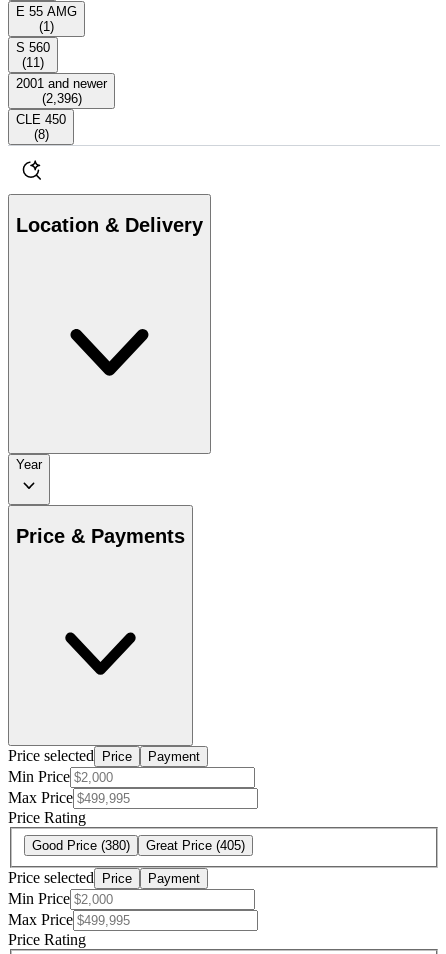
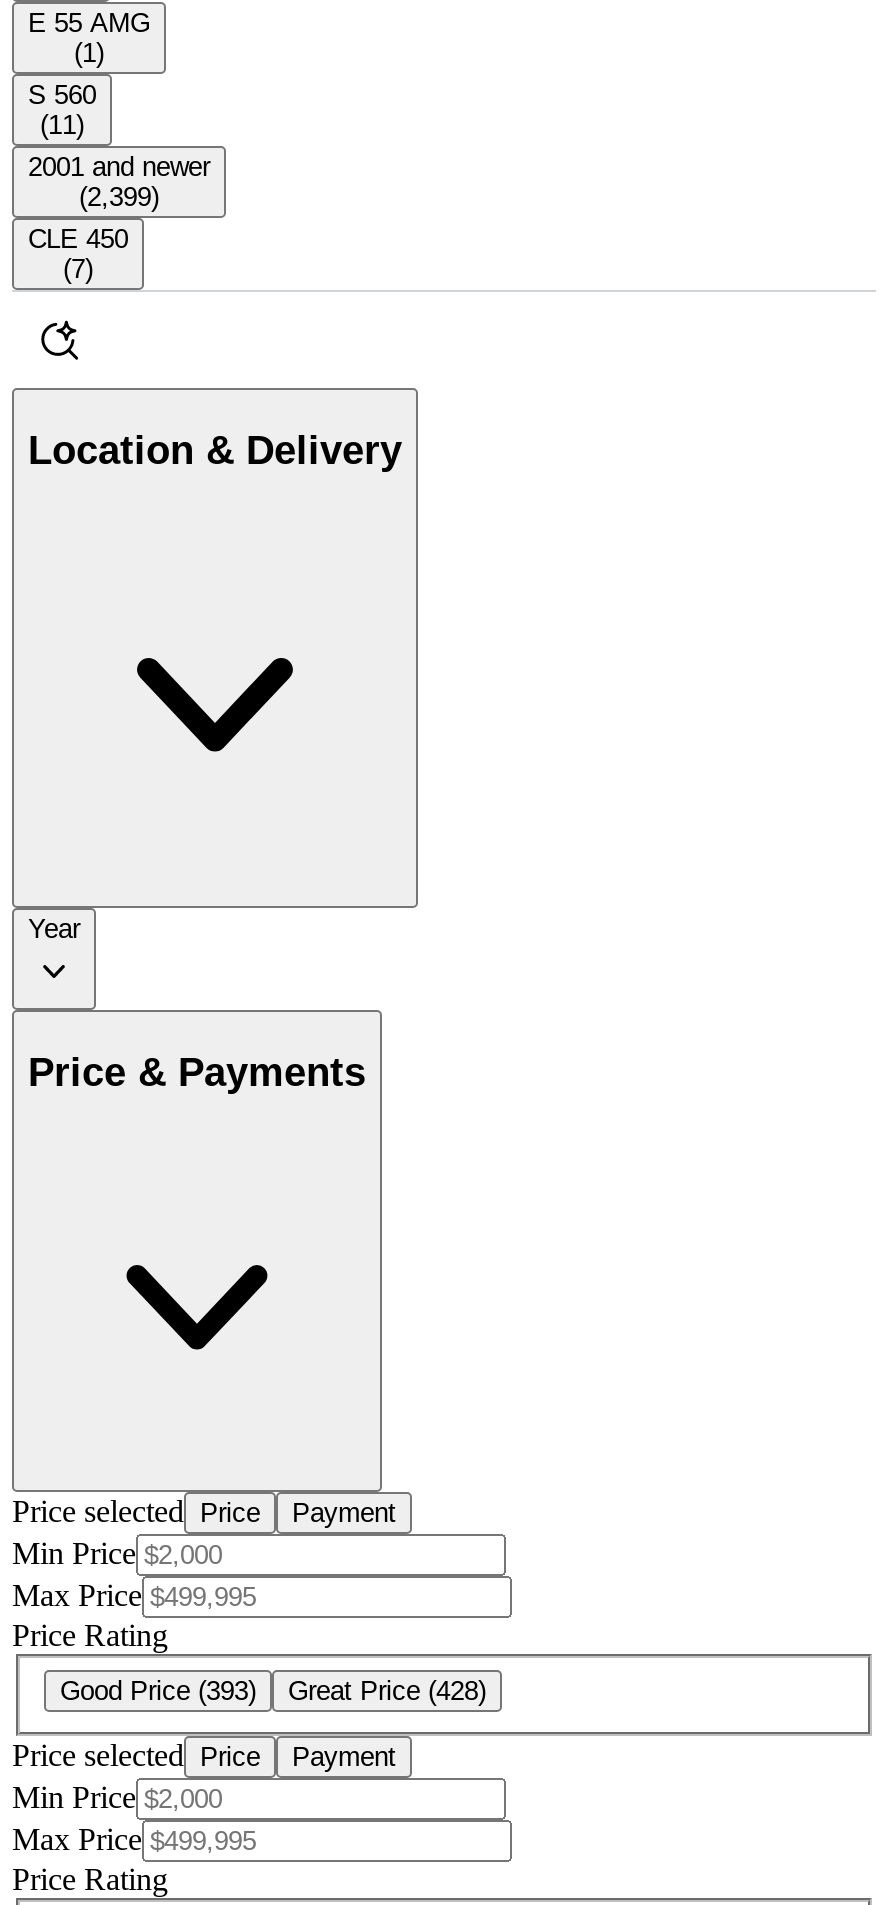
[41,91,81,106] (2,396) -> [79,182,159,212] (2,399)
[33,127,48,142] (8) -> [63,254,93,284] (7)
[32,838,130,853] Good Price (380) -> [60,1676,256,1706] Good Price (393)
[146,838,245,853] Great Price (405) -> [288,1676,486,1706] Great Price (428)

